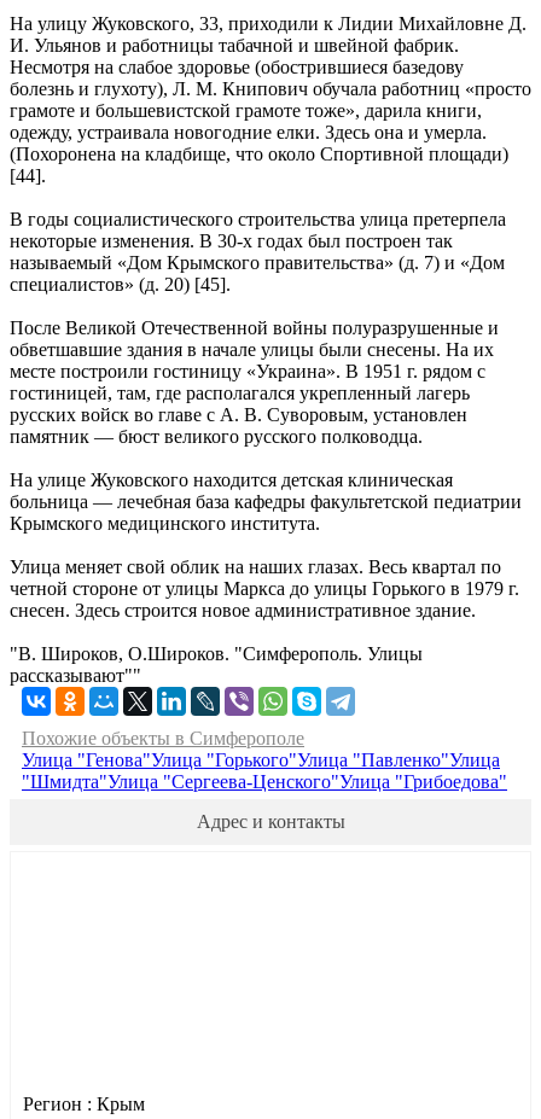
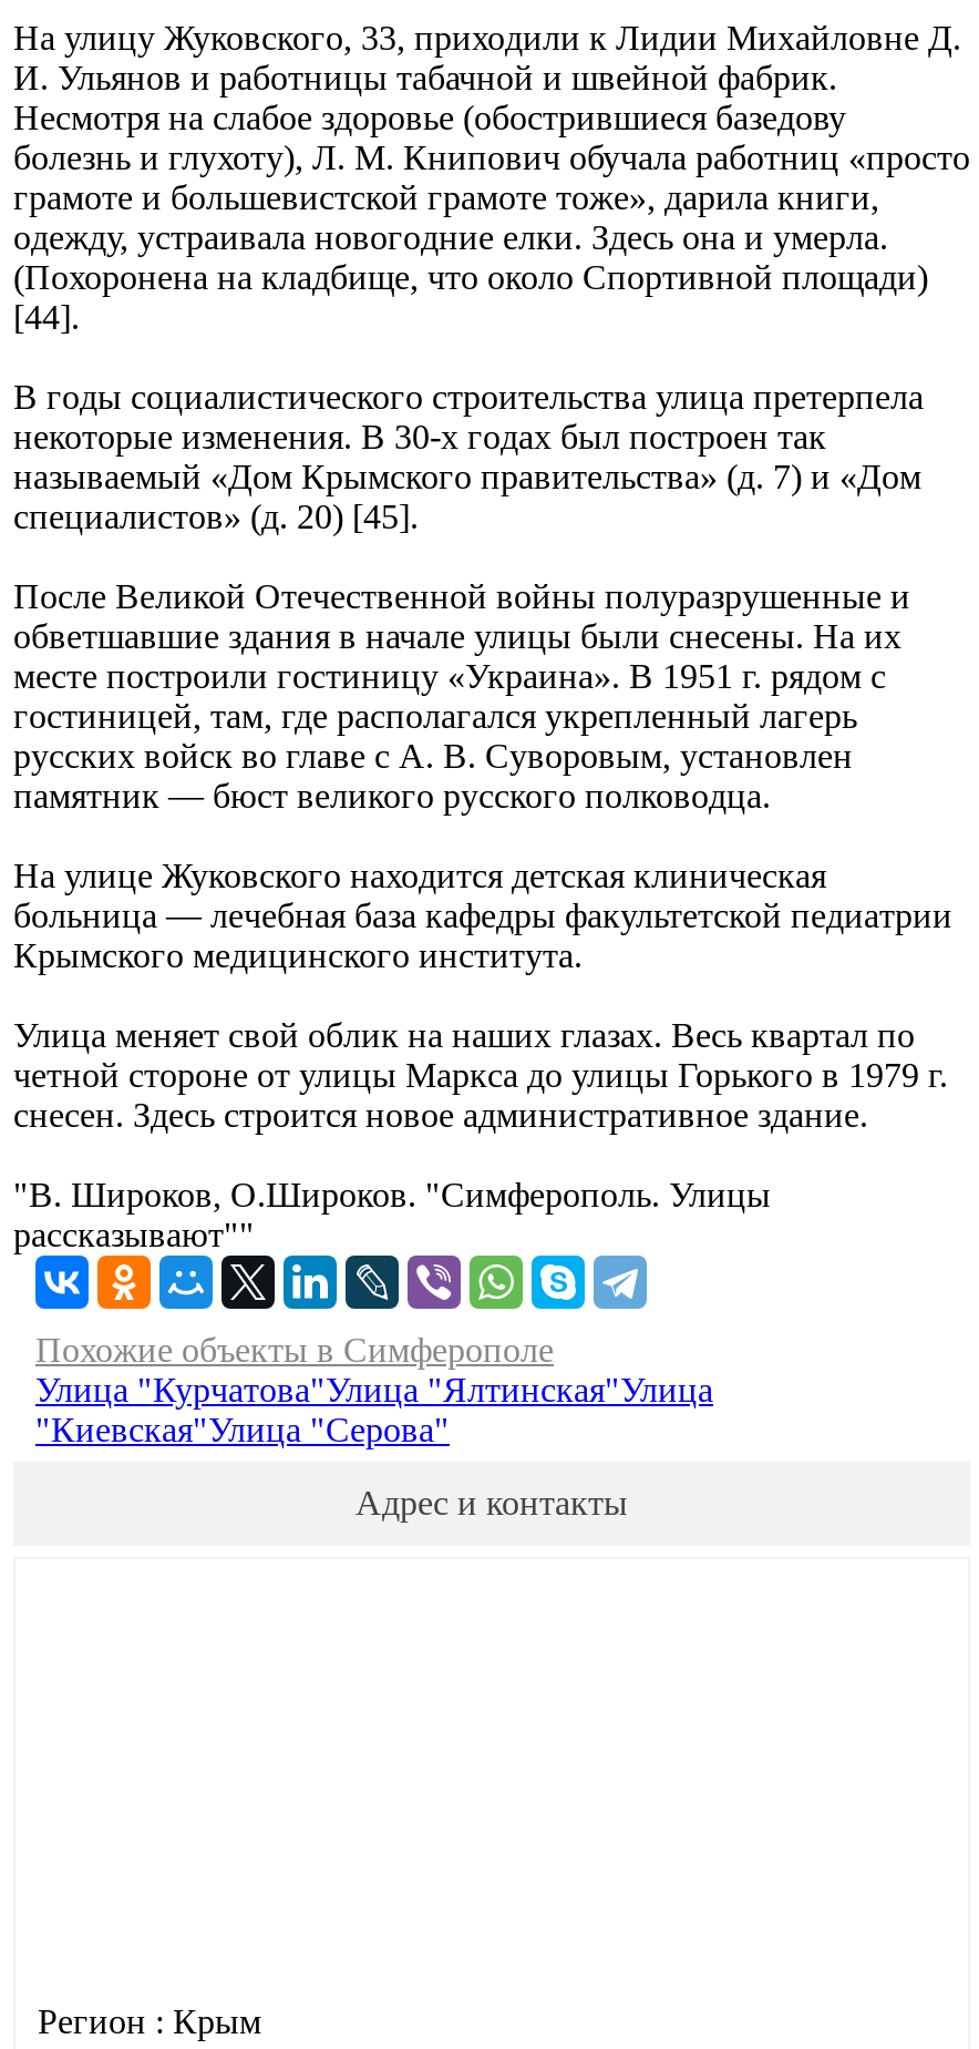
[22,750,507,792] Улица "Генова"Улица "Горького"Улица "Павленко"Улица | "Шмидта"Улица "Сергеева-Ценского"Улица "Грибоедова" -> [35,1371,713,1448] Улица "Курчатова"Улица "Ялтинская"Улица | "Киевская"Улица "Серова"

